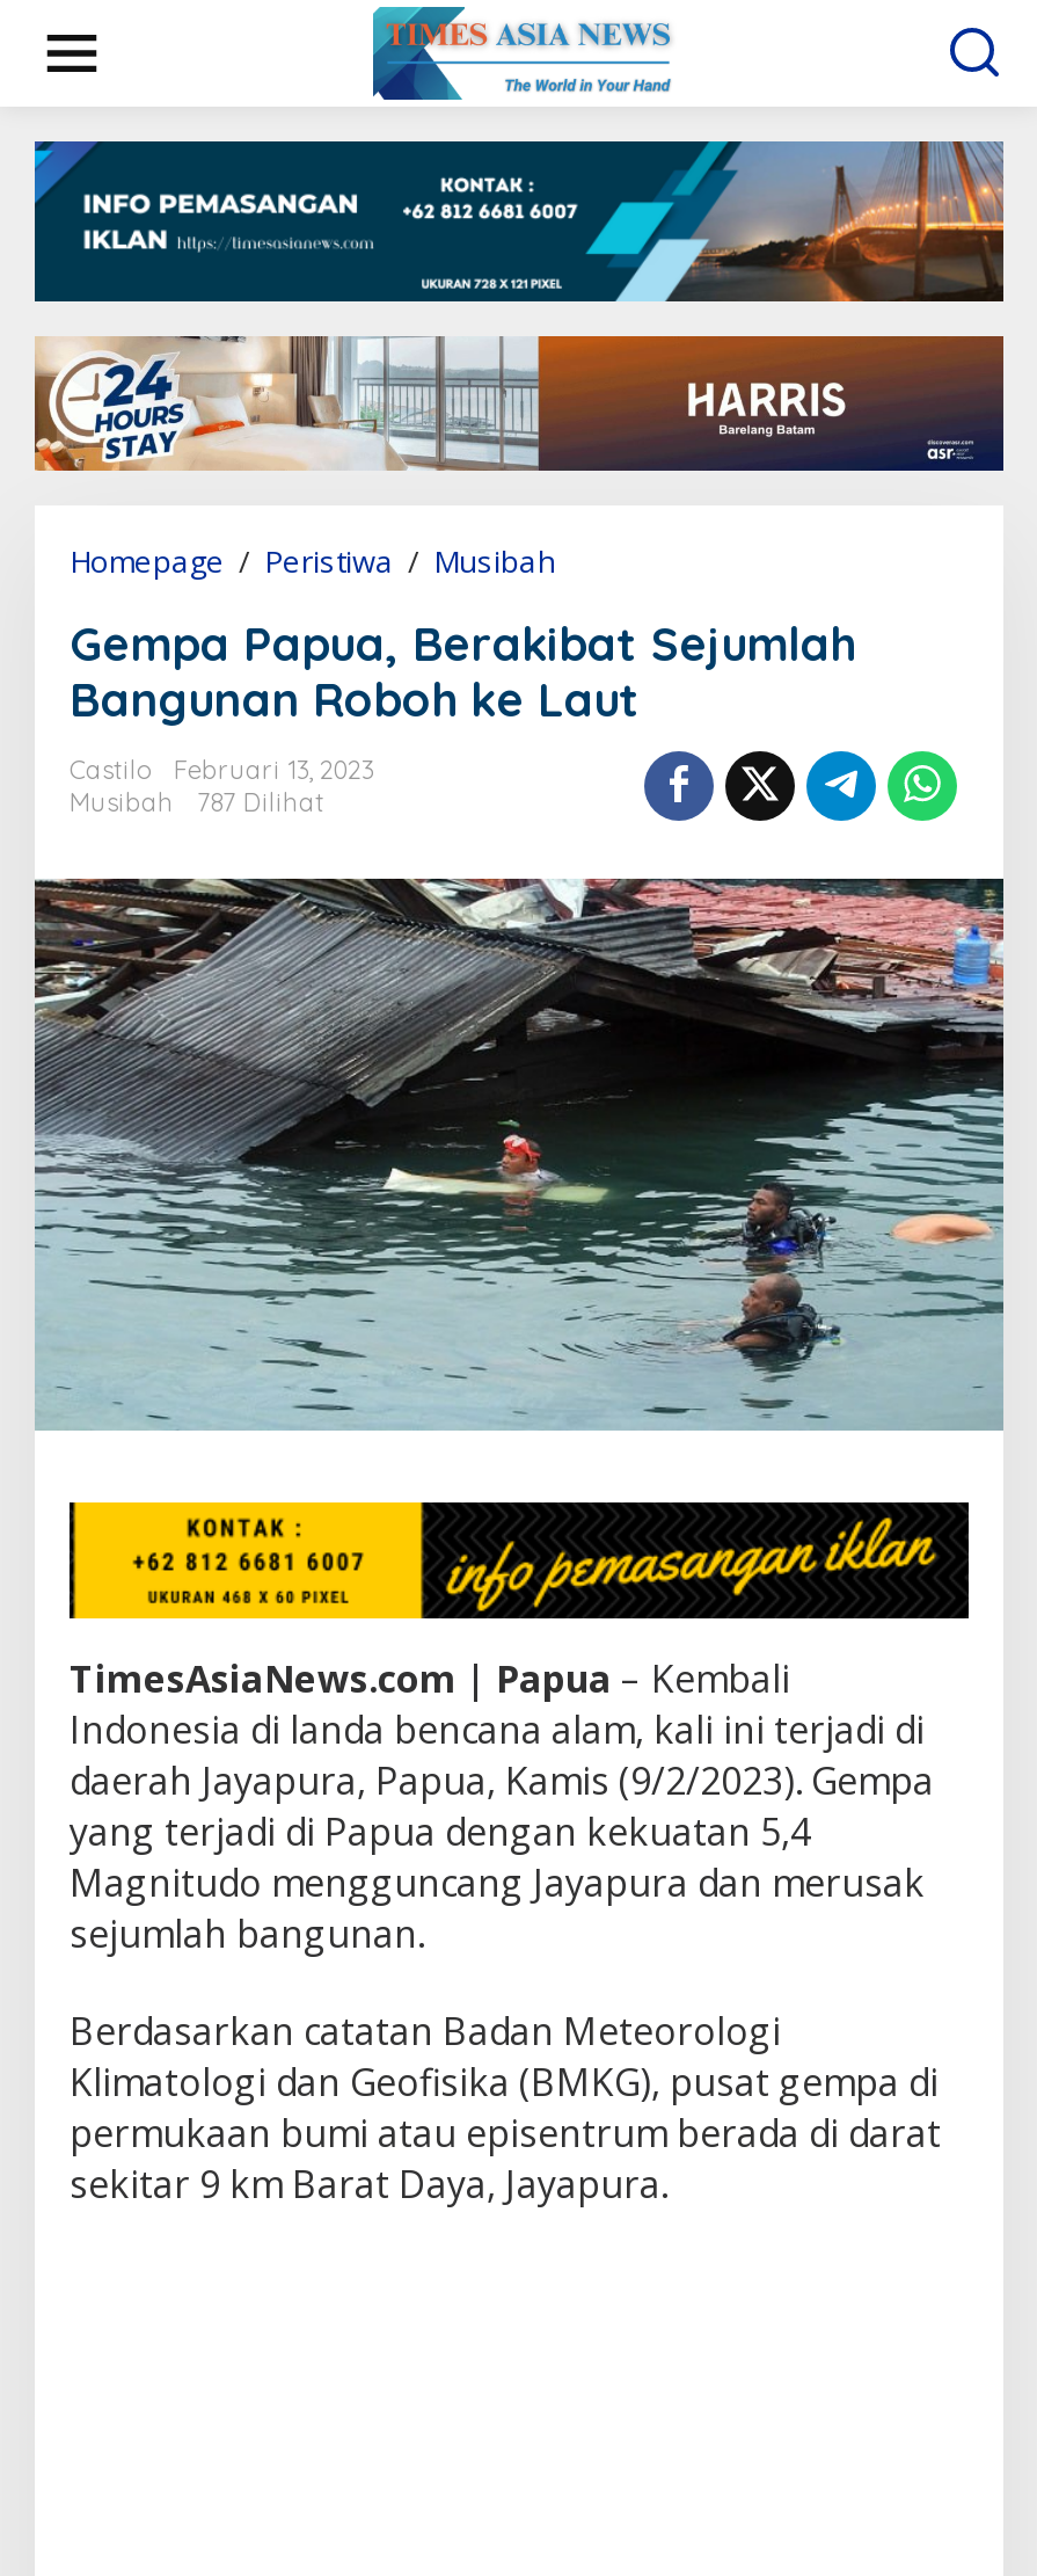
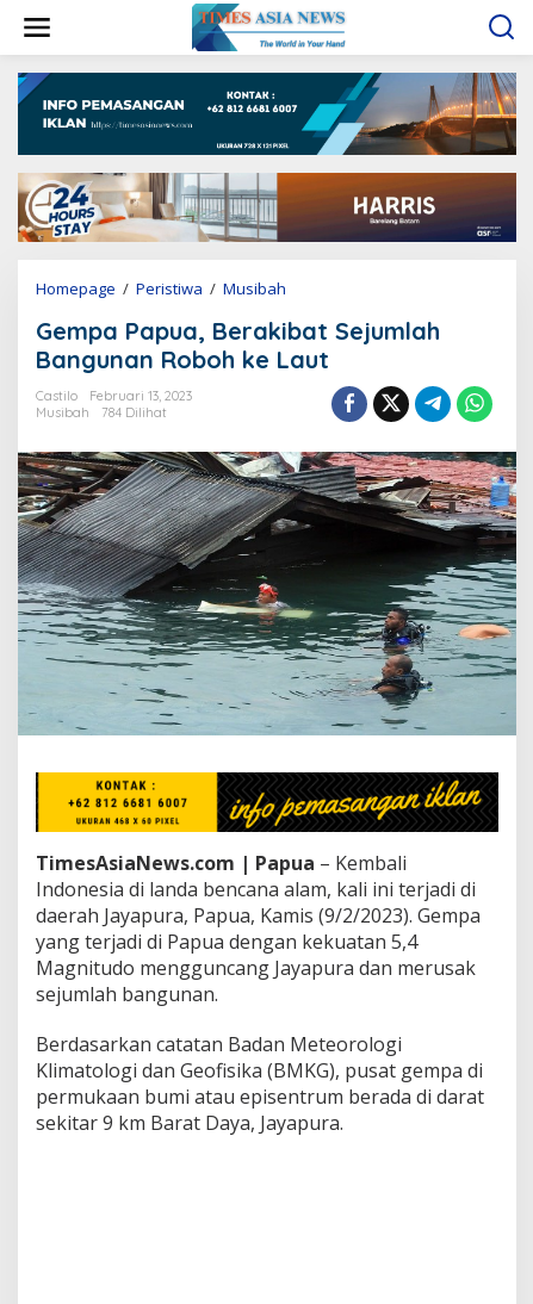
[70,785,324,818] Musibah 787 Dilihat -> [36,404,167,420] Musibah 784 Dilihat

